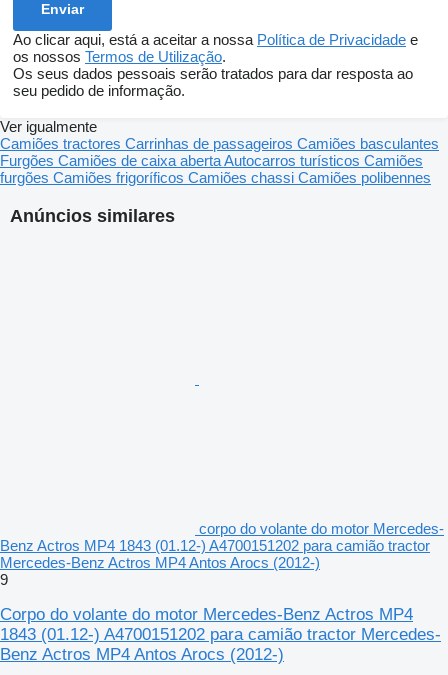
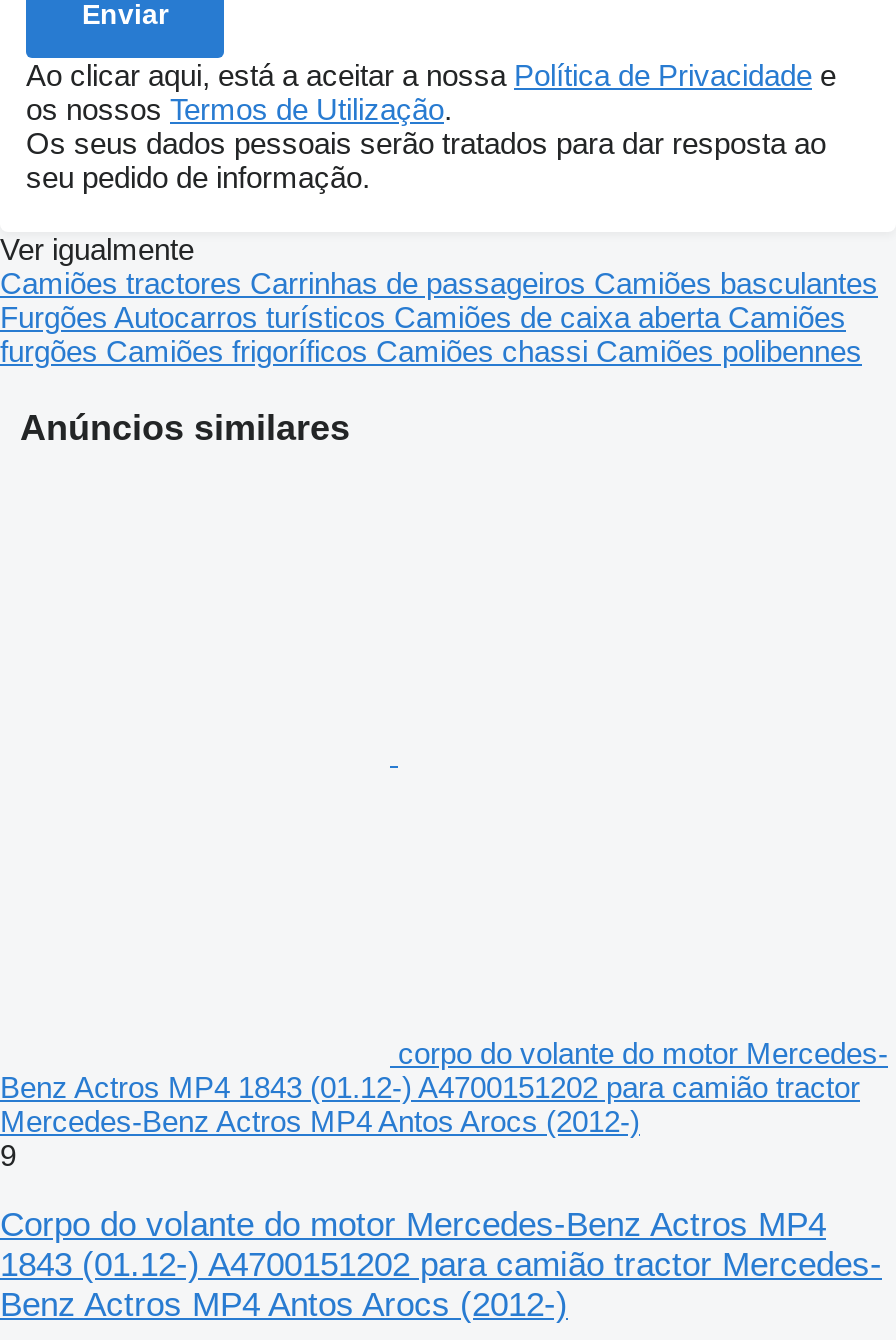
[0,152,423,169] Furgões Camiões de caixa aberta Autocarros turísticos Camiões -> [0,300,846,334] Furgões Autocarros turísticos Camiões de caixa aberta Camiões

